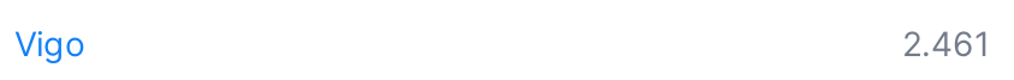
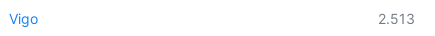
[902,22,991,62] 2.461 -> [378,10,415,27] 2.513

